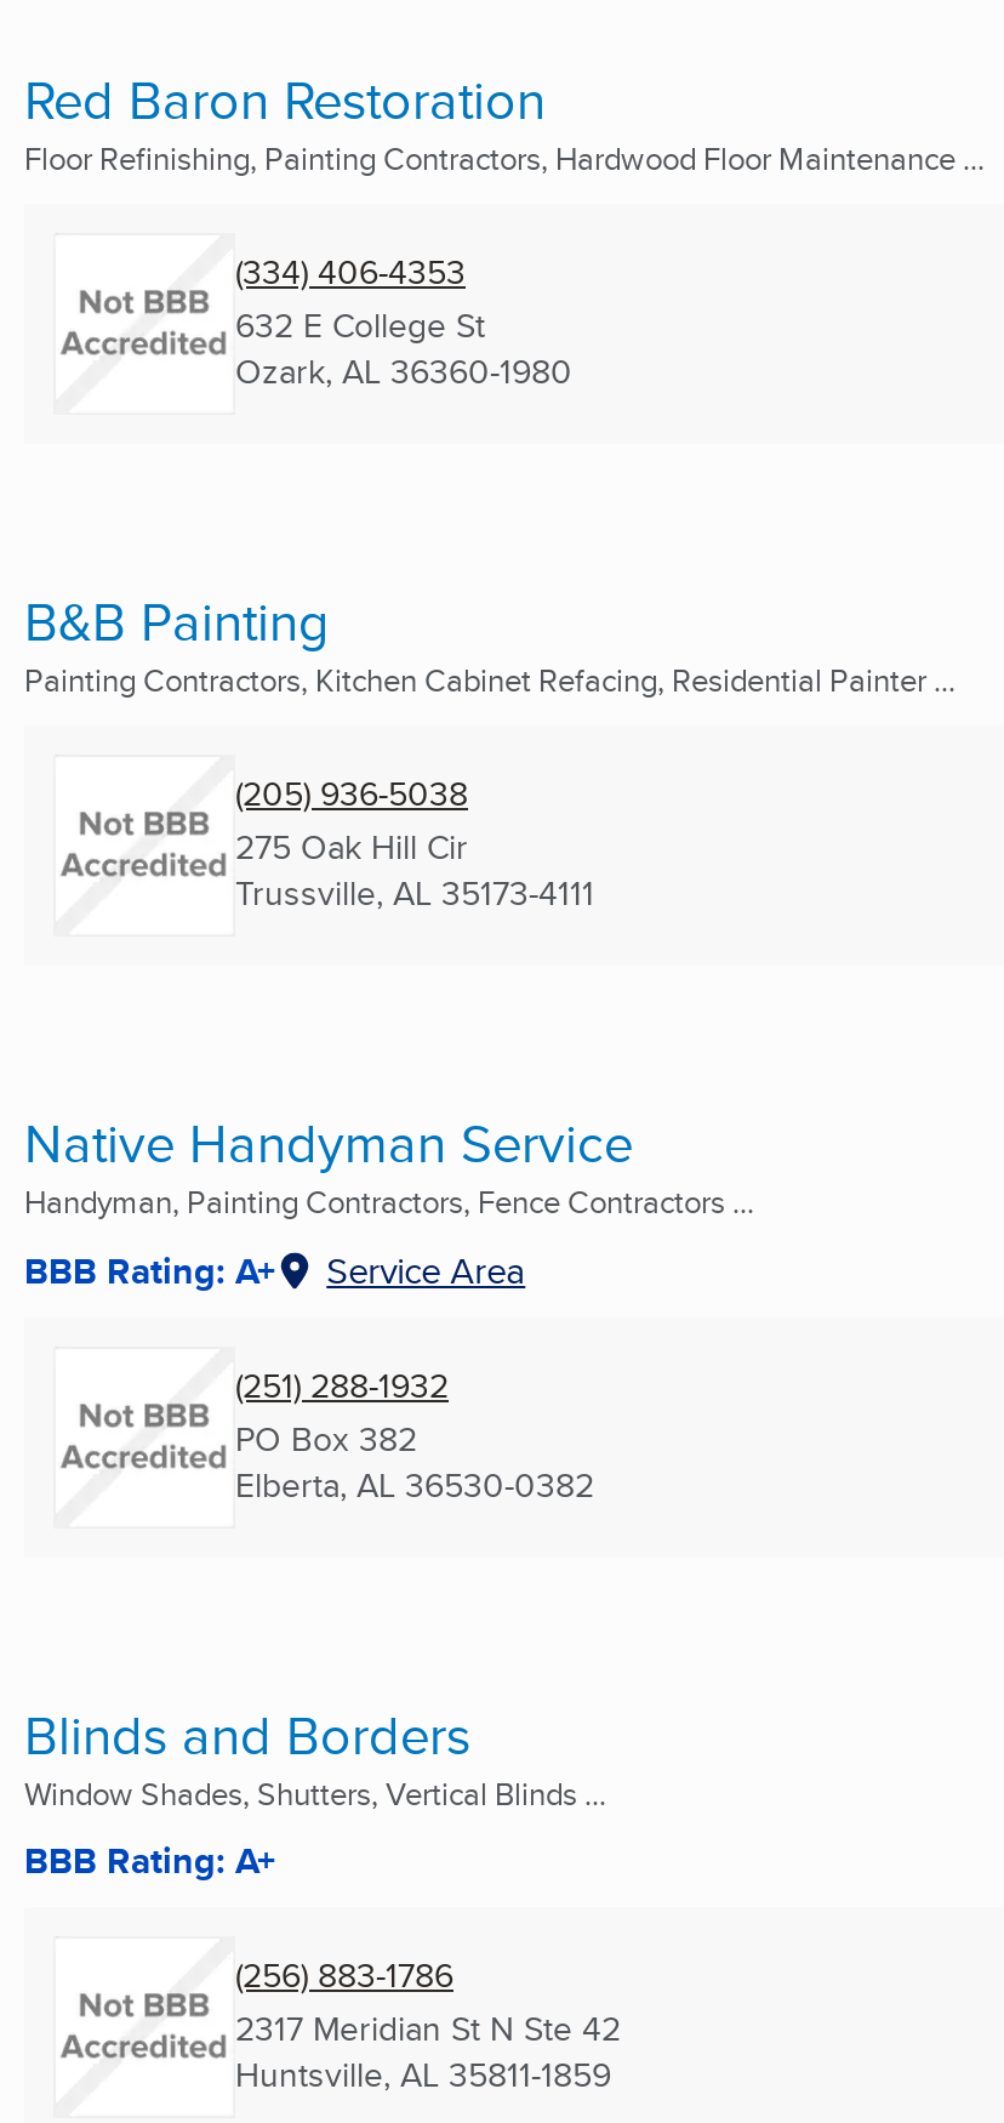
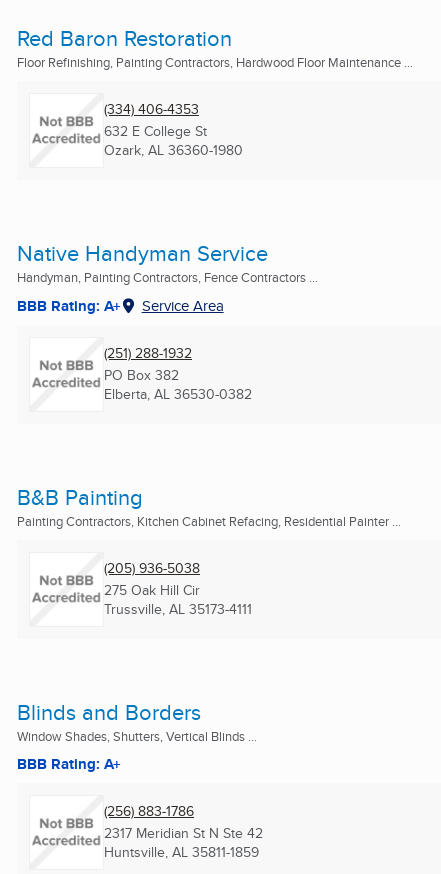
moved [24,582,955,918] -> [17,481,401,619]: B&B Painting | Painting Contractors, Kitchen Cabinet Refacing, Residential Painter ... | (205) 936-5038 | 275 Oak Hill Cir | Trussville, AL 35173-4111
moved [24,1104,754,1510] -> [17,237,318,404]: Native Handyman Service | Handyman, Painting Contractors, Fence Contractors ... | BBB Rating: A+ | Service Area | (251) 288-1932 | PO Box 382 | Elberta, AL 36530-0382

